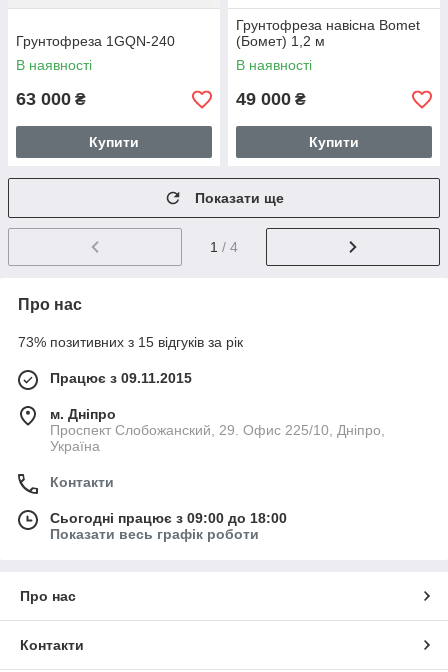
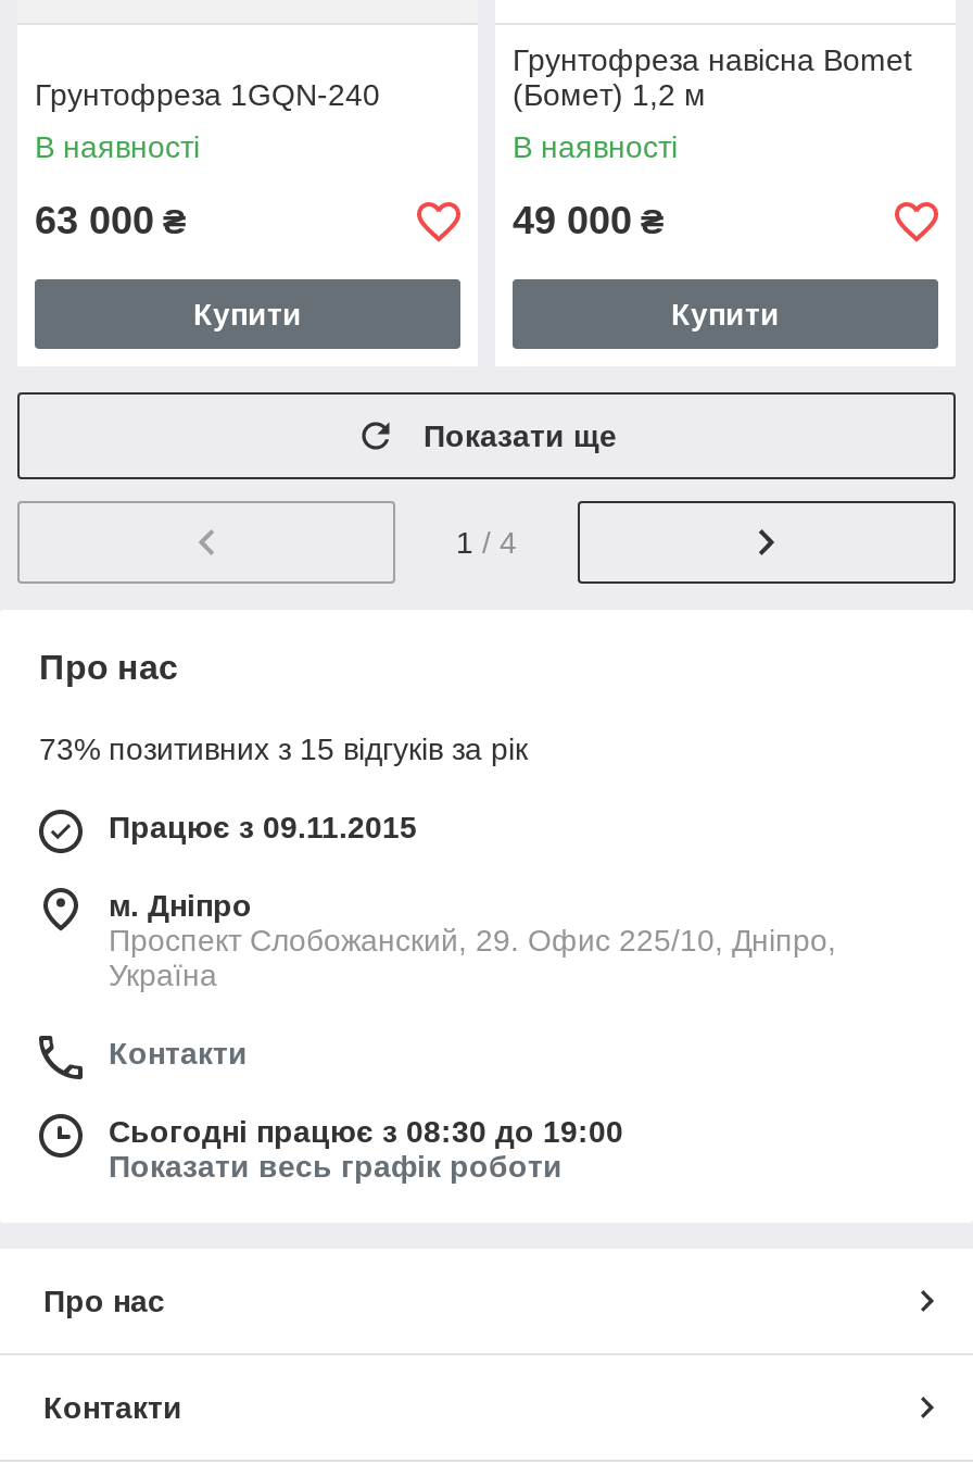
[50,510,287,526] Сьогодні працює з 09:00 до 18:00 -> [109,1114,623,1149] Сьогодні працює з 08:30 до 19:00

